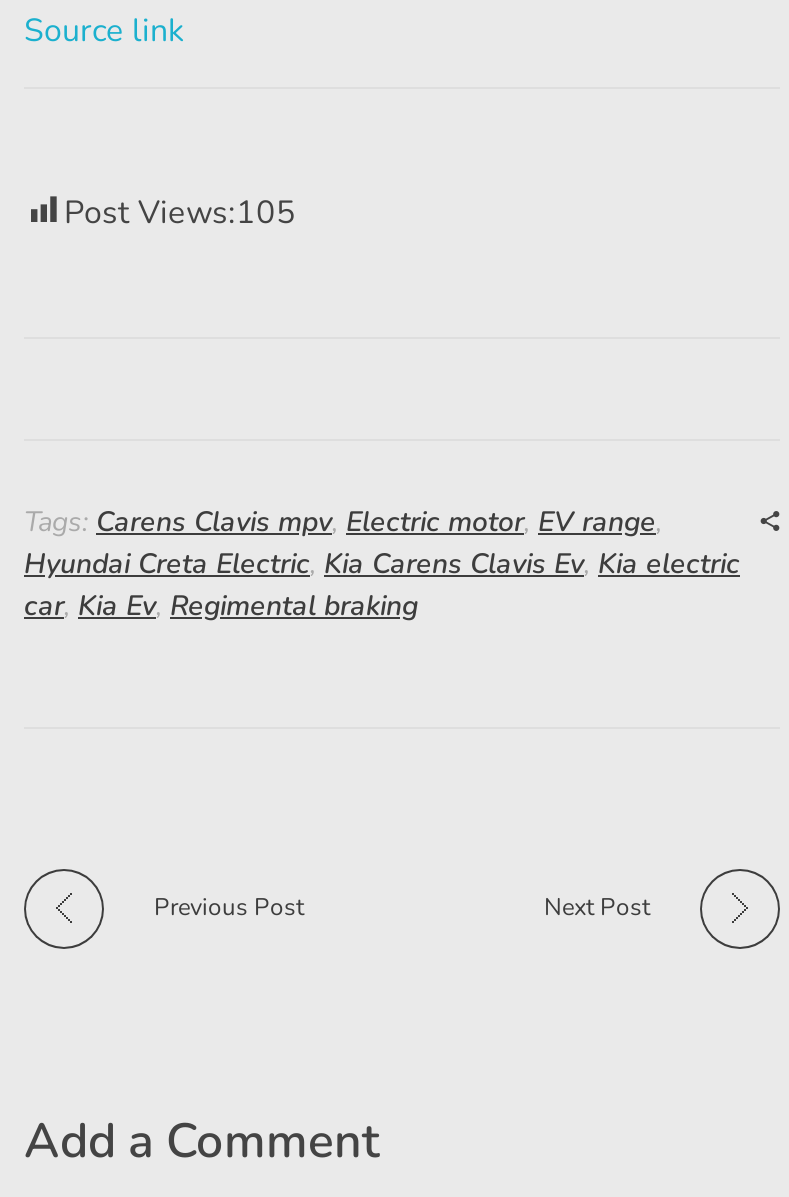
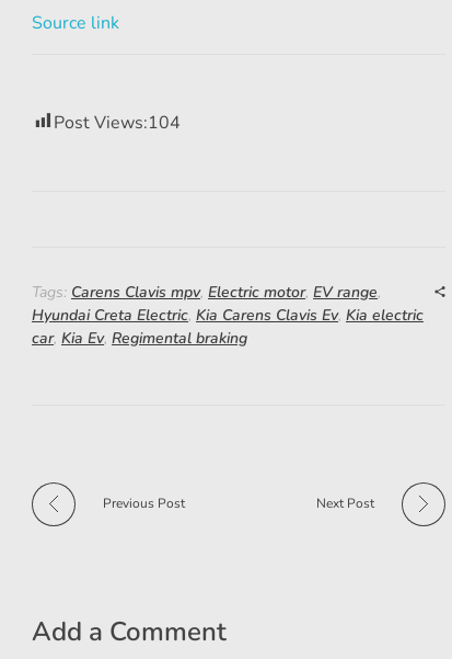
[64,191,296,235] Post Views:105 -> [54,111,181,135] Post Views:104

